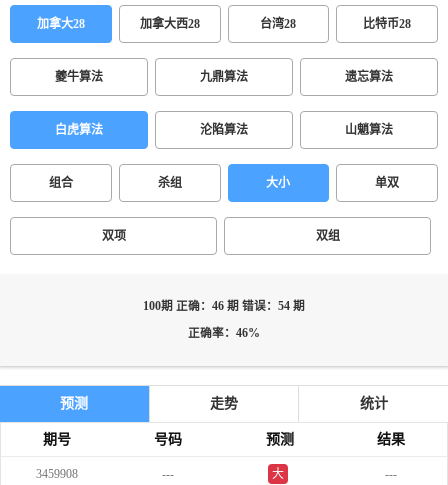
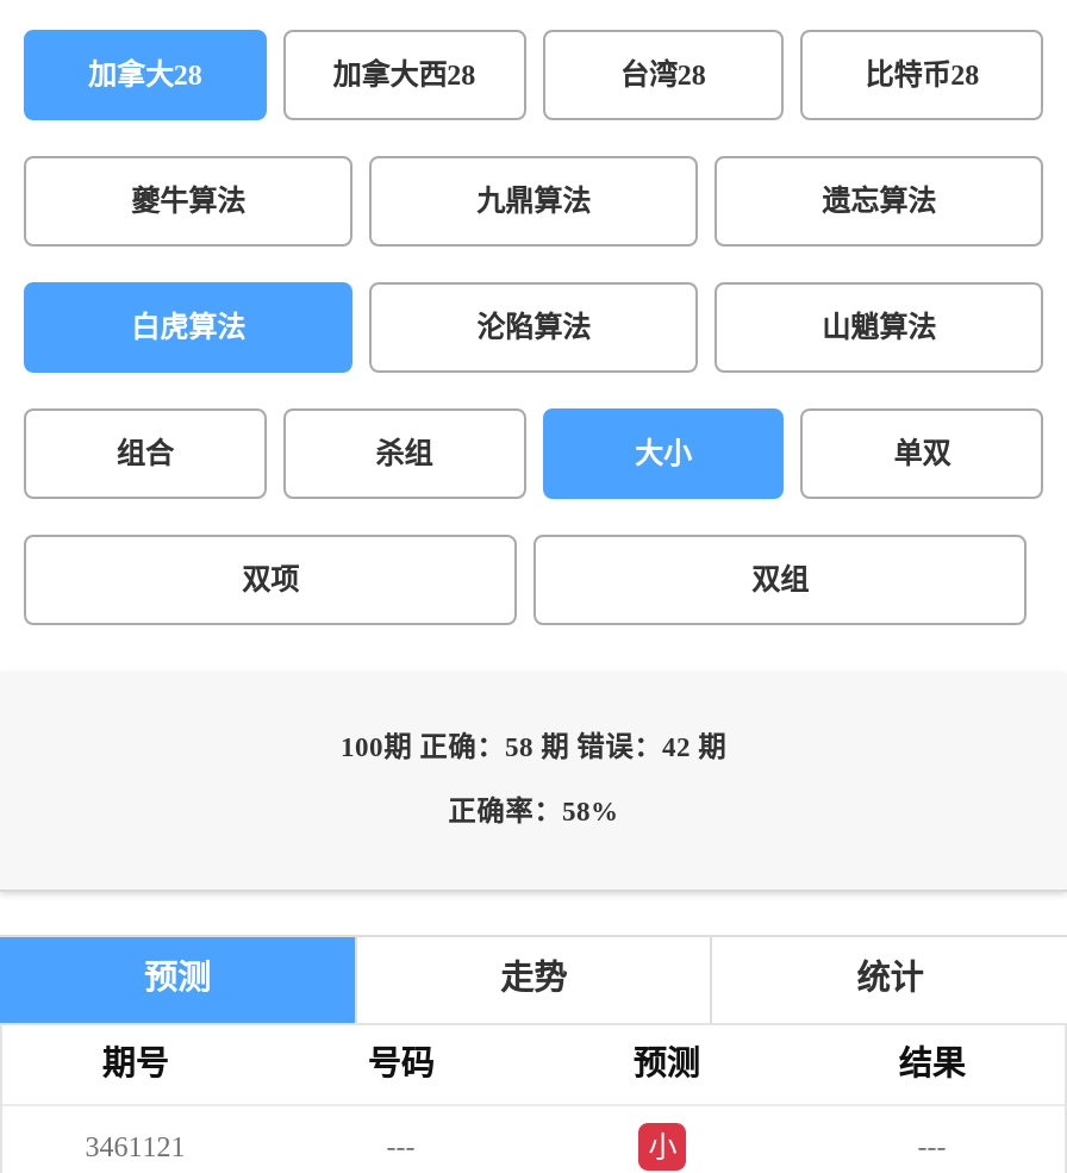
[143,300,305,313] 100期 正确：46 期 错误：54 期 -> [341,732,726,763] 100期 正确：58 期 错误：42 期
[188,327,260,340] 正确率：46% -> [448,797,619,828] 正确率：58%
[36,467,78,481] 3459908 -> [85,1130,185,1163] 3461121
[272,467,284,481] 大 -> [648,1130,677,1163] 小

